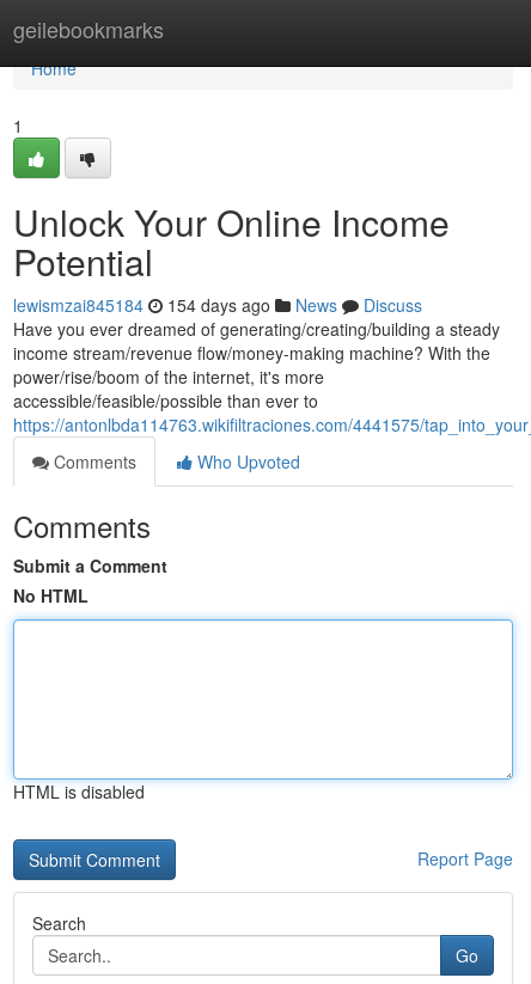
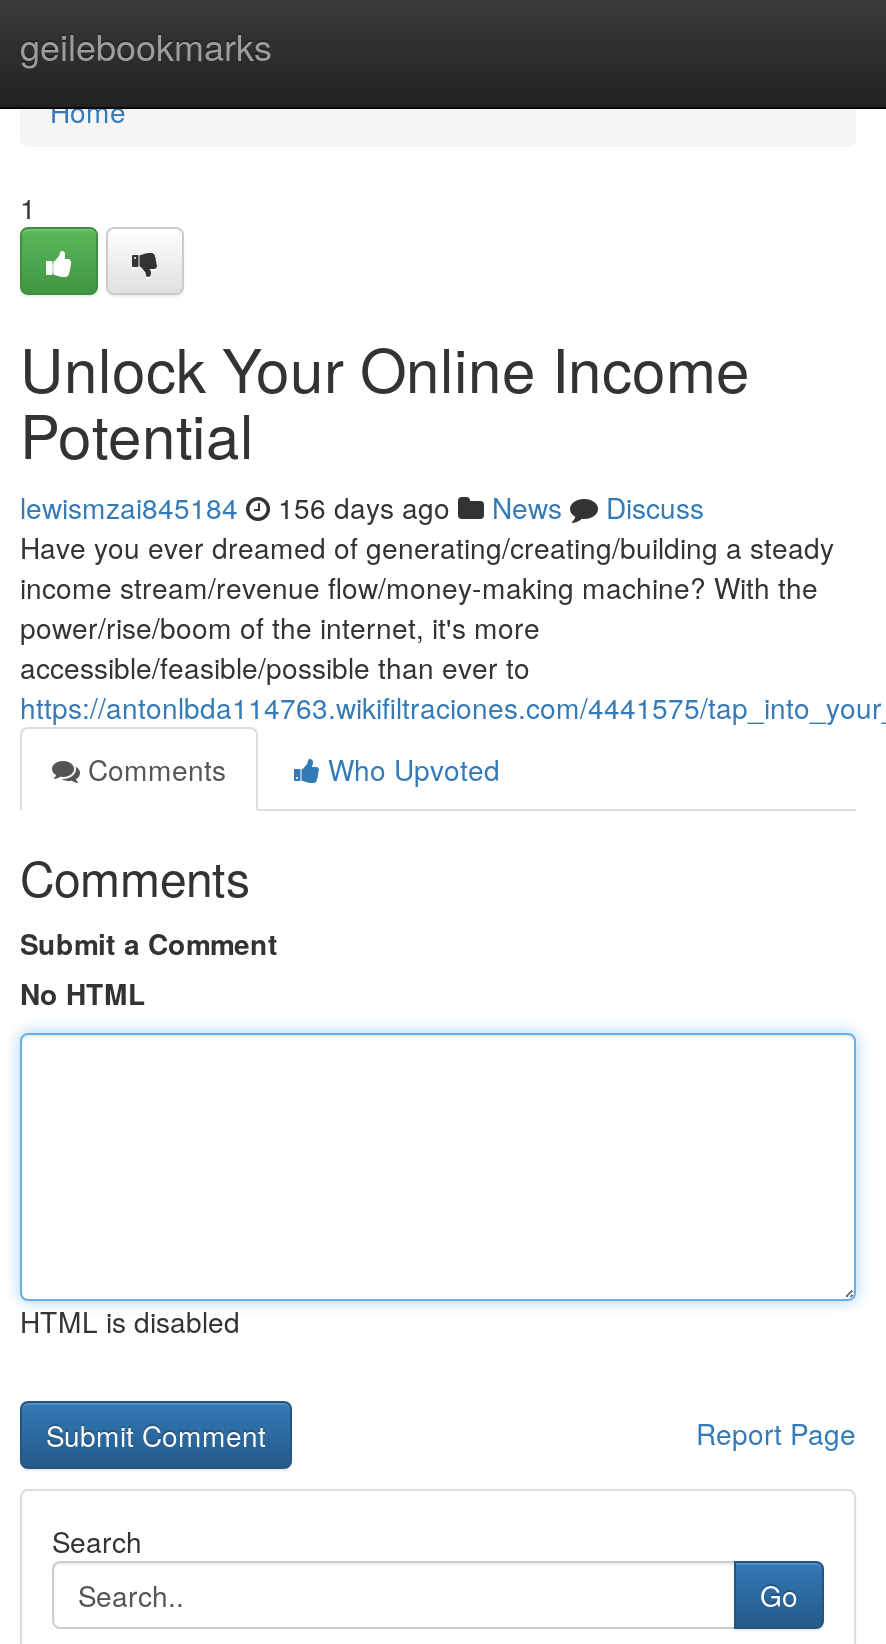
[13,293,422,317] lewismzai845184 154 days ago News Discuss -> [20,487,704,527] lewismzai845184 156 days ago News Discuss

